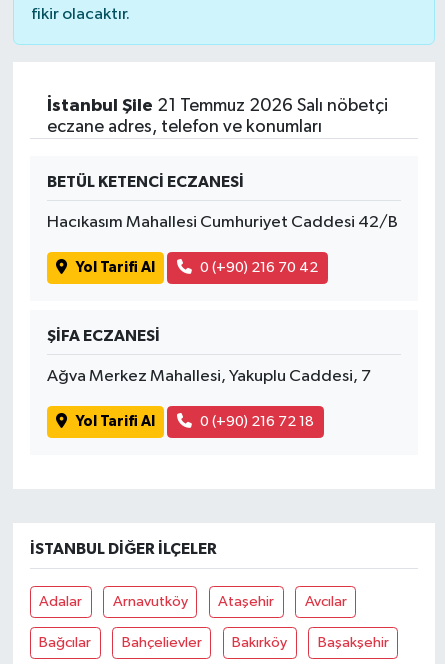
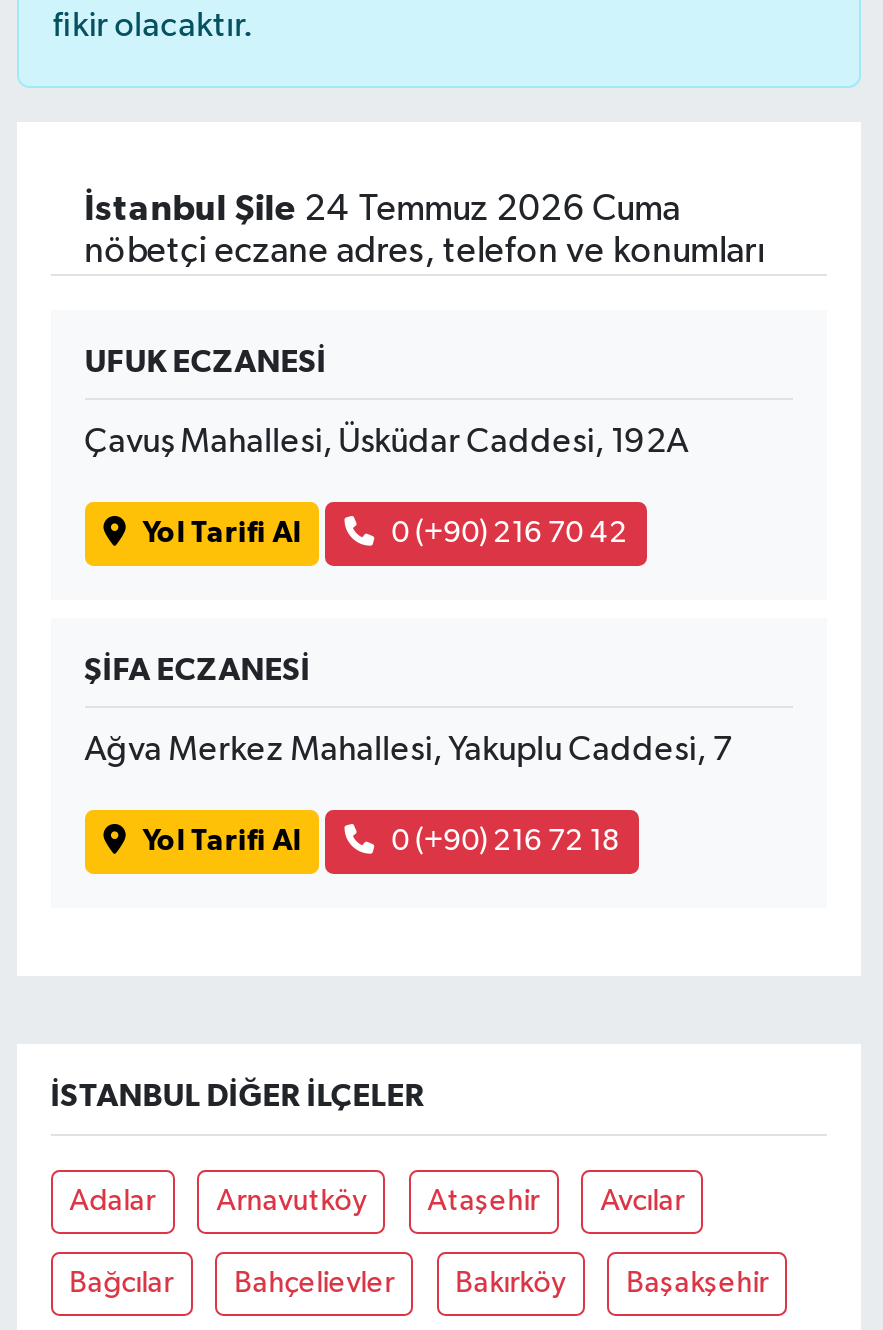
[47,97,388,136] İstanbul Şile 21 Temmuz 2026 Salı nöbetçi | eczane adres, telefon ve konumları -> [85,191,765,269] İstanbul Şile 24 Temmuz 2026 Cuma | nöbetçi eczane adres, telefon ve konumları
[47,174,244,190] BETÜL KETENCİ ECZANESİ -> [85,345,327,377] UFUK ECZANESİ
[47,214,398,231] Hacıkasım Mahallesi Cumhuriyet Caddesi 42/B -> [85,425,689,459] Çavuş Mahallesi, Üsküdar Caddesi, 192A

